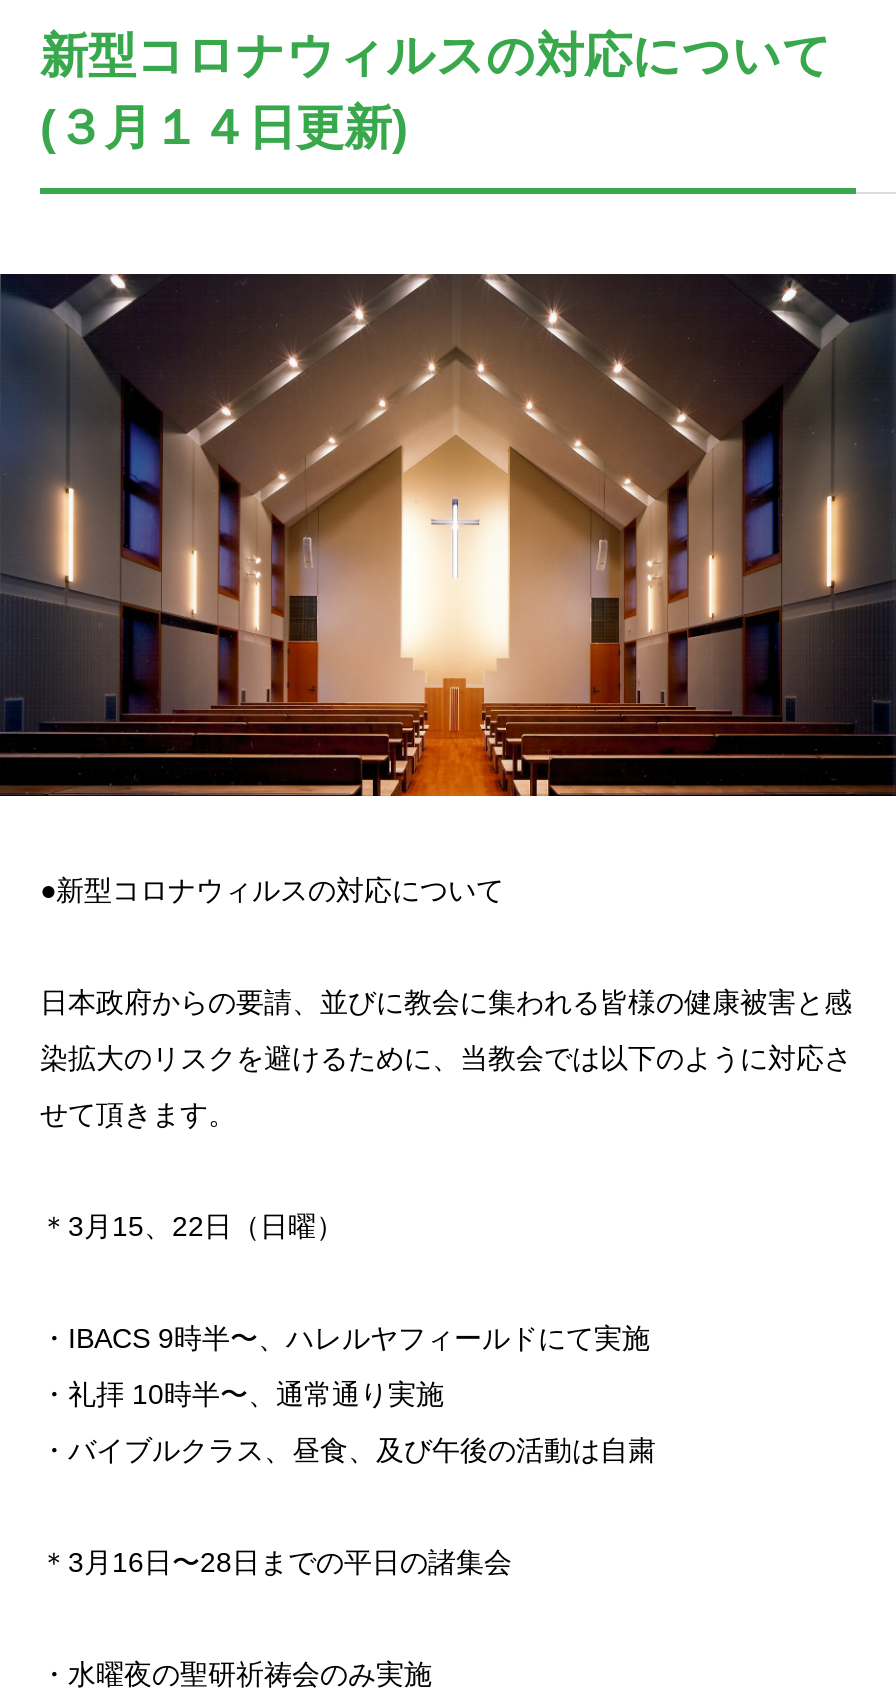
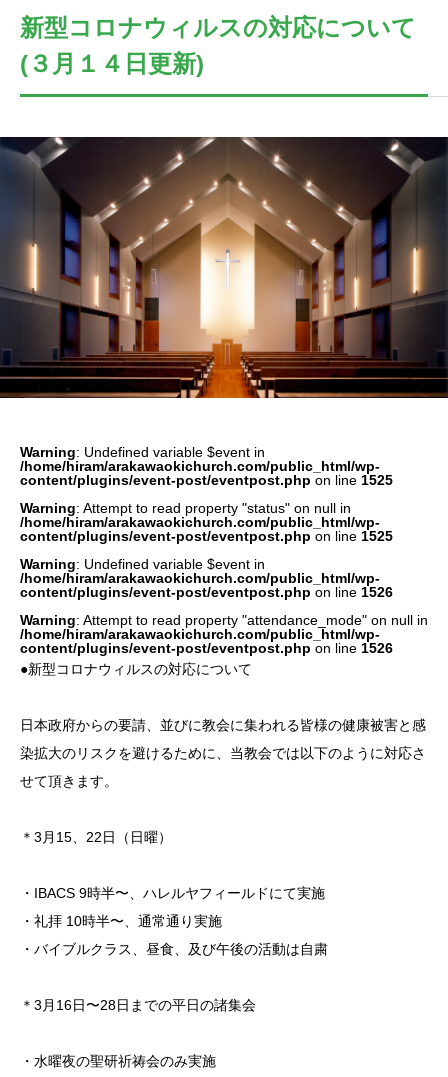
none -> [20,444,428,656] Warning: Undefined variable $event in | /home/hiram/arakawaokichurch.com/public_html/wp- | content/plugins/event-post/eventpost.php on line 1525 | Warning: Attempt to read property "status" on null in | /home/hiram/arakawaokichurch.com/public_html/wp- | content/plugins/event-post/eventpost.php on line 1525 | Warning: Undefined variable $event in | /home/hiram/arakawaokichurch.com/public_html/wp- | content/plugins/event-post/eventpost.php on line 1526 | Warning: Attempt to read property "attendance_mode" on null in | /home/hiram/arakawaokichurch.com/public_html/wp- | content/plugins/event-post/eventpost.php on line 1526

